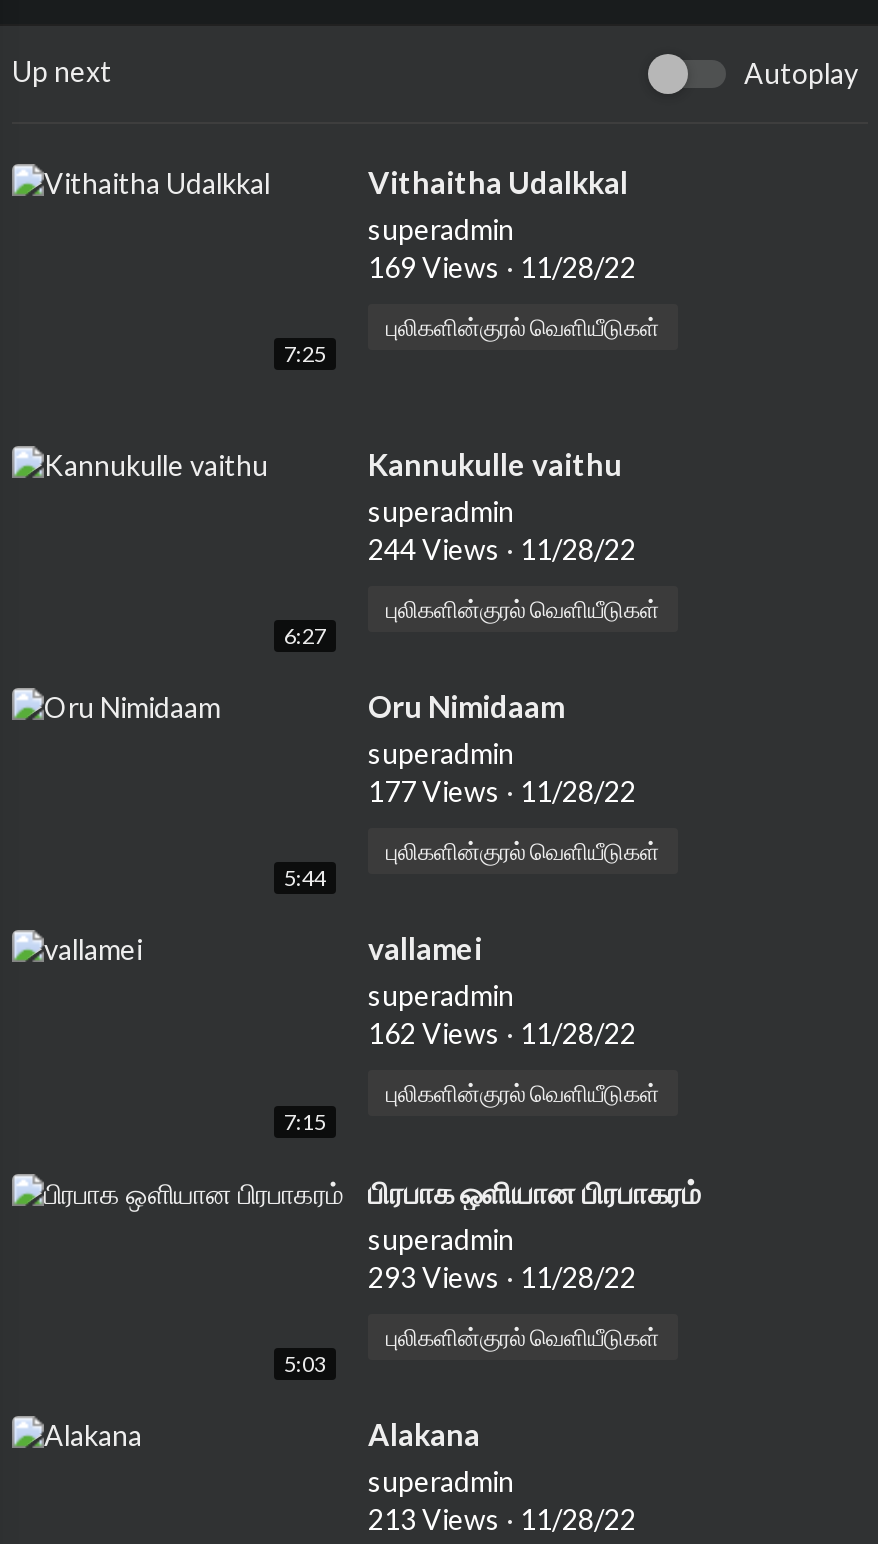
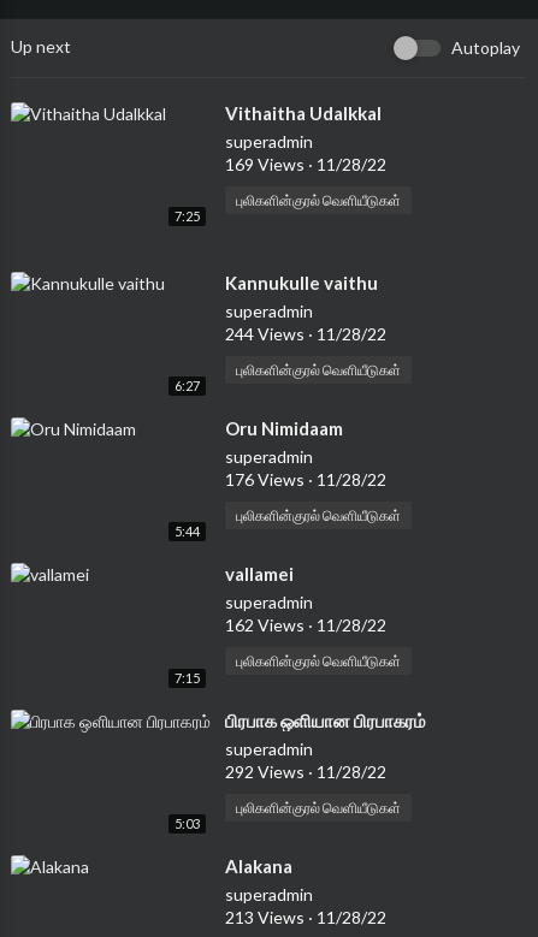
[368,774,636,808] 177 Views · 11/28/22 -> [225,469,386,490] 176 Views · 11/28/22
[368,1259,636,1293] 293 Views · 11/28/22 -> [225,761,386,781] 292 Views · 11/28/22

